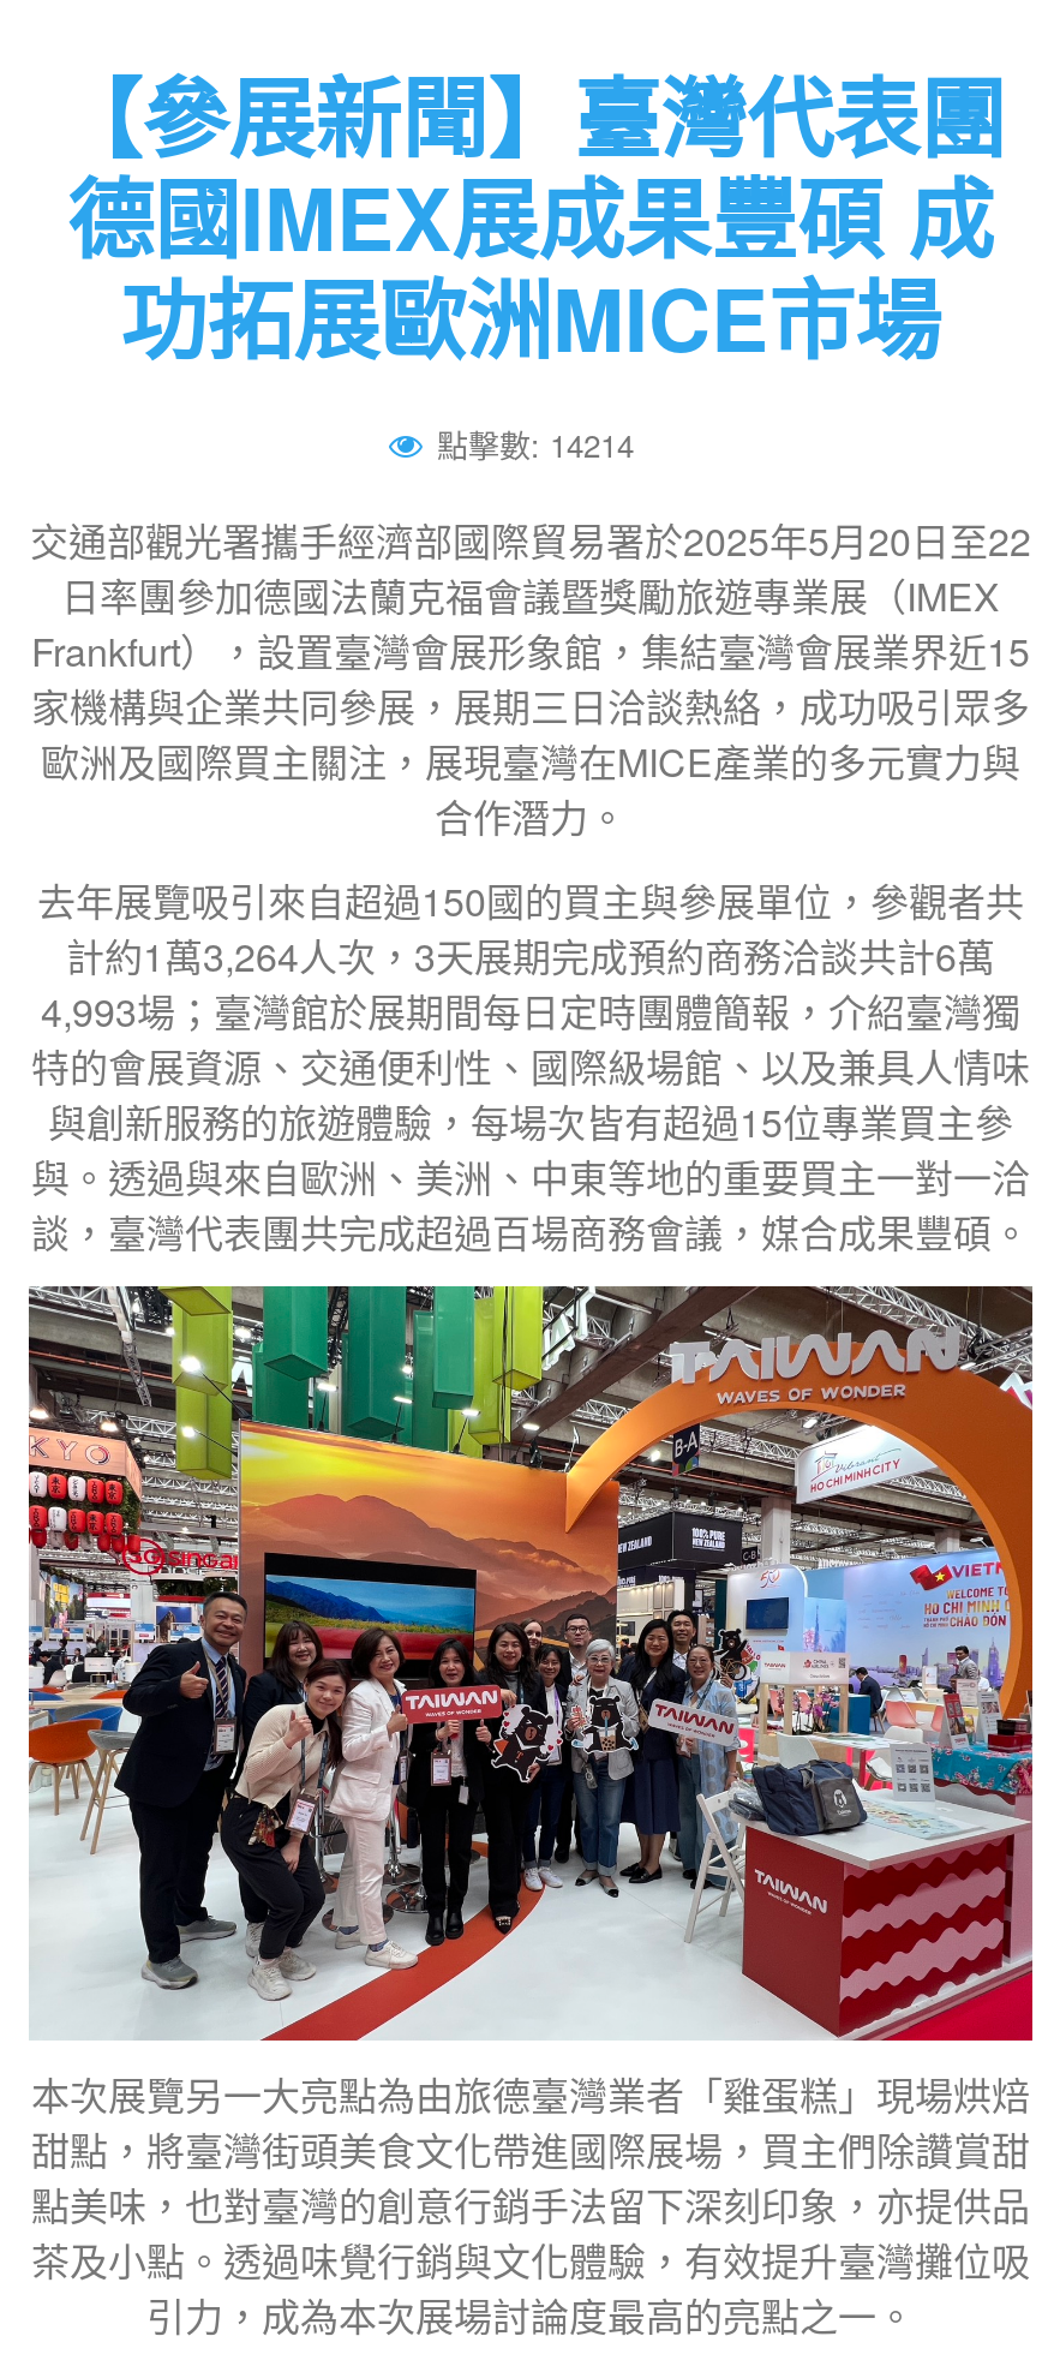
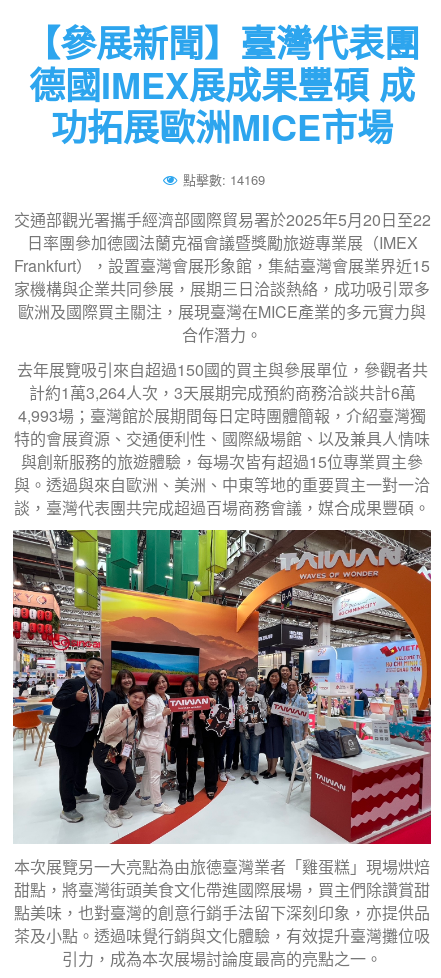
[427,422,634,467] 點擊數: 14214 -> [179,170,265,189] 點擊數: 14169

